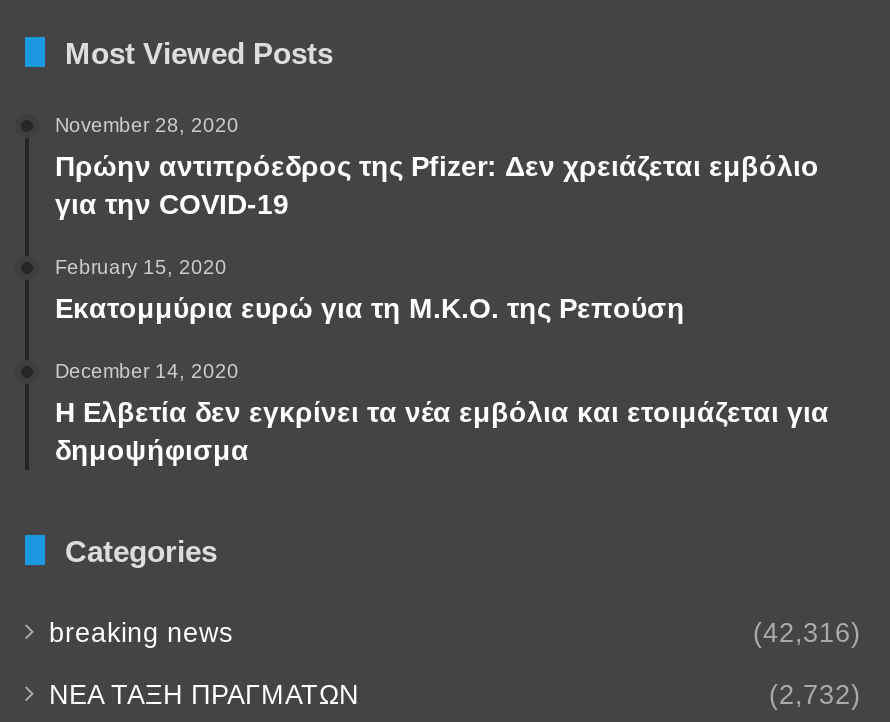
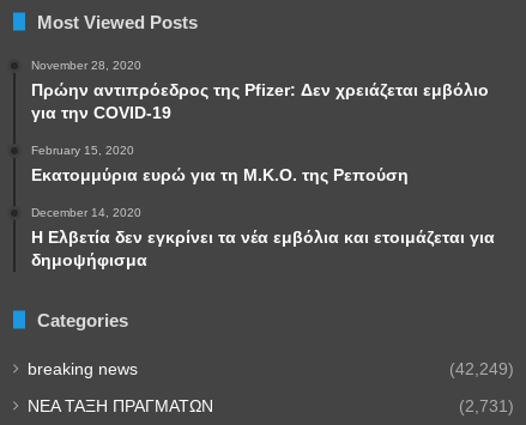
[753,617,861,647] (42,316) -> [449,360,514,378] (42,249)
[769,679,861,709] (2,732) -> [459,397,514,415] (2,731)

